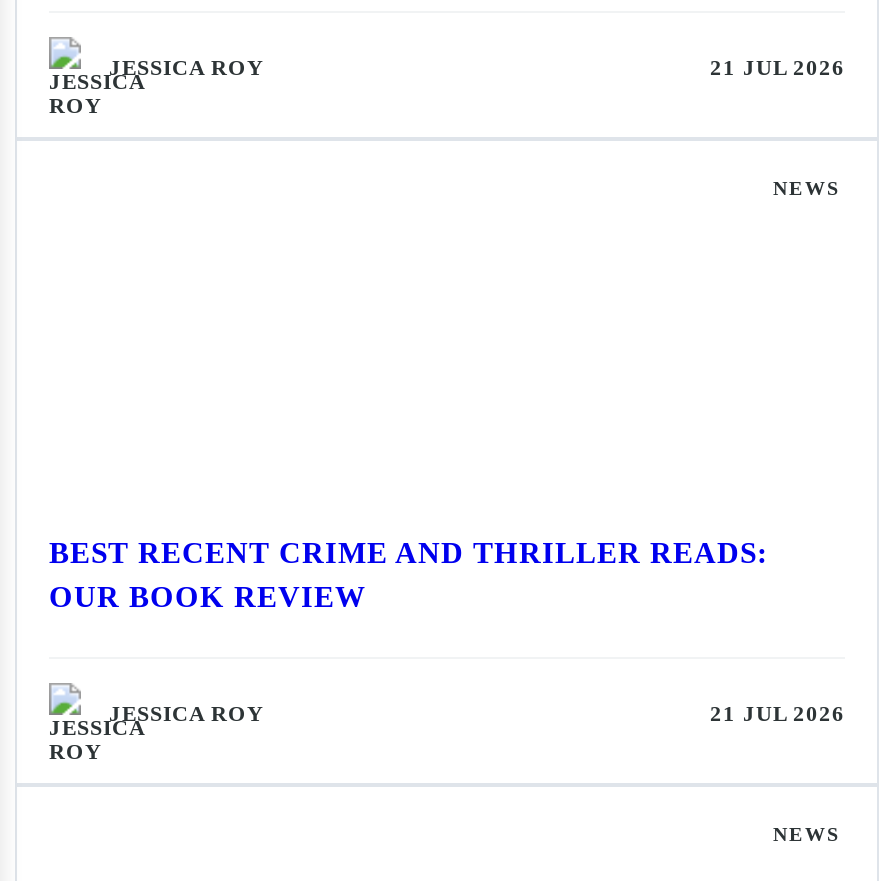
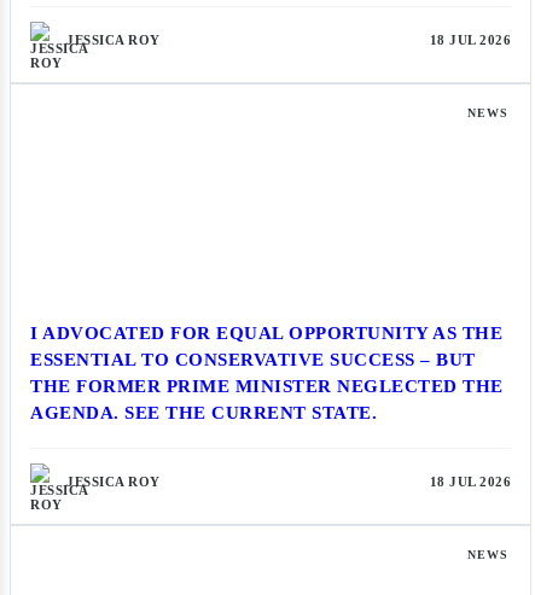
[710,55,845,79] 21 JUL 2026 -> [429,33,511,47] 18 JUL 2026
[49,537,768,613] BEST RECENT CRIME AND THRILLER READS: | OUR BOOK REVIEW -> [30,324,503,423] I ADVOCATED FOR EQUAL OPPORTUNITY AS THE | ESSENTIAL TO CONSERVATIVE SUCCESS – BUT | THE FORMER PRIME MINISTER NEGLECTED THE | AGENDA. SEE THE CURRENT STATE.
[710,701,845,725] 21 JUL 2026 -> [429,475,511,489] 18 JUL 2026

